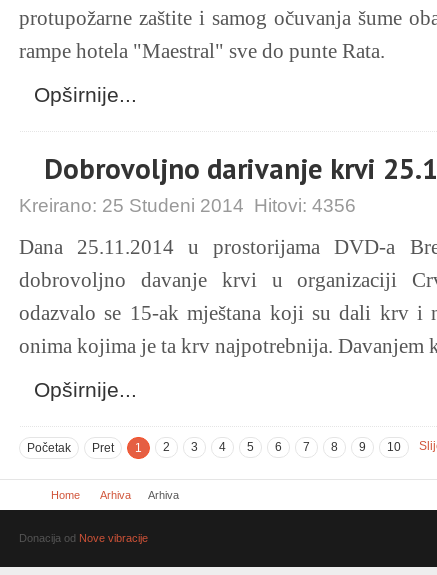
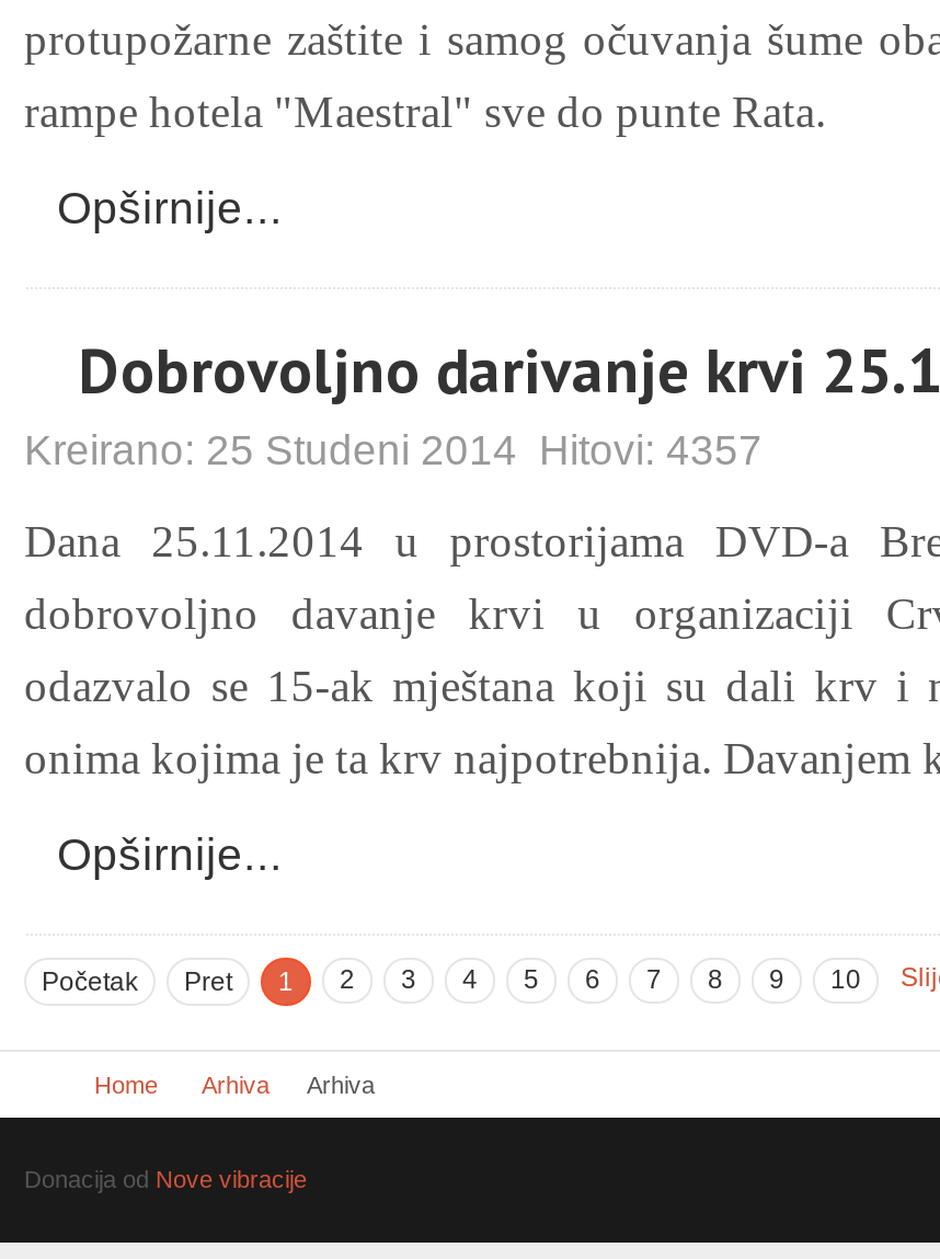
[19,195,356,216] Kreirano: 25 Studeni 2014 Hitovi: 4356 -> [24,427,763,473] Kreirano: 25 Studeni 2014 Hitovi: 4357

